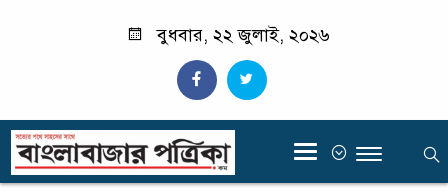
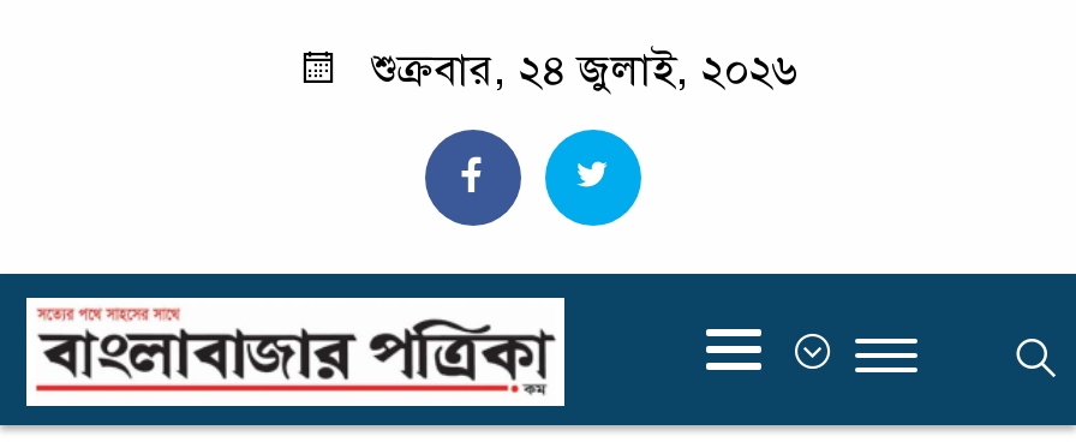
[152,24,330,46] বুধবার, ২২ জুলাই, ২০২৬ -> [359,43,799,96] শুক্রবার, ২৪ জুলাই, ২০২৬

